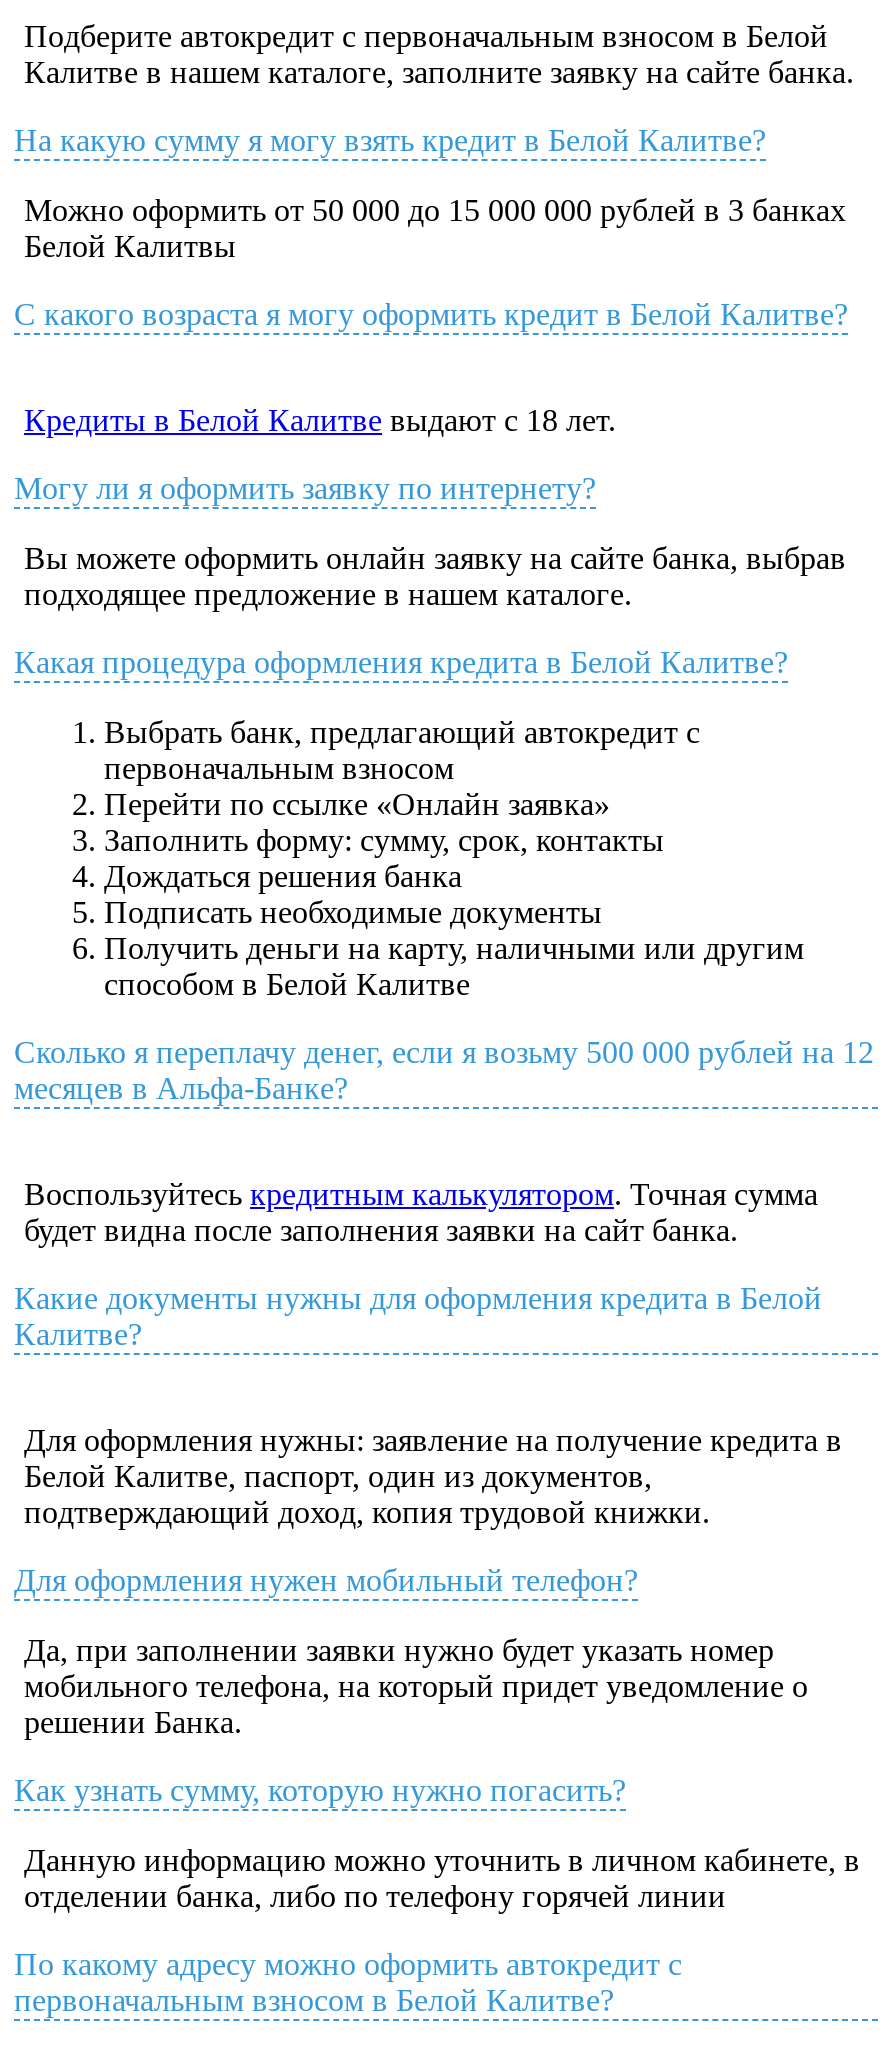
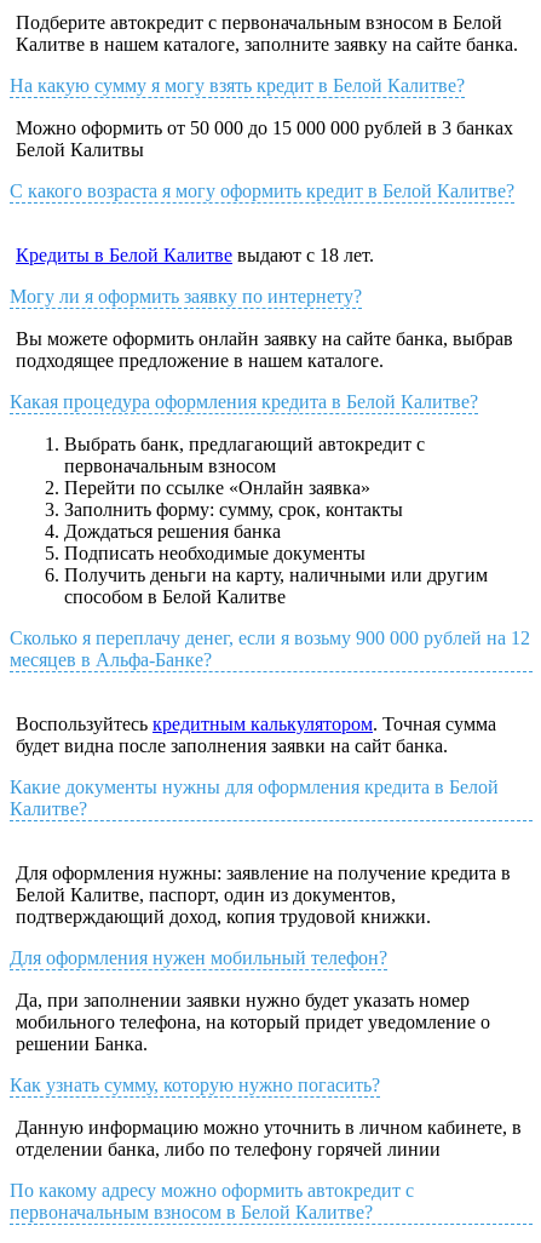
[14,1036,874,1070] Сколько я переплачу денег, если я возьму 500 000 рублей на 12 -> [10,628,530,649] Сколько я переплачу денег, если я возьму 900 000 рублей на 12

